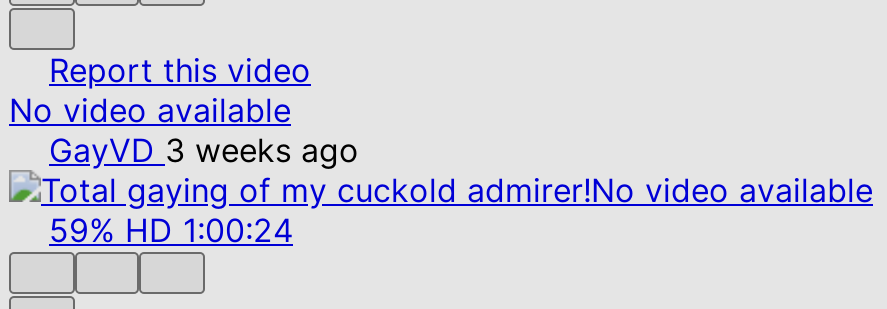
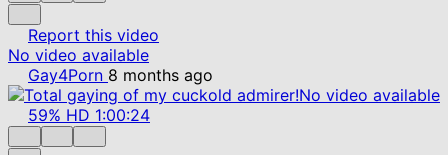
[49,130,359,170] GayVD 3 weeks ago -> [28,65,213,85] Gay4Porn 8 months ago

